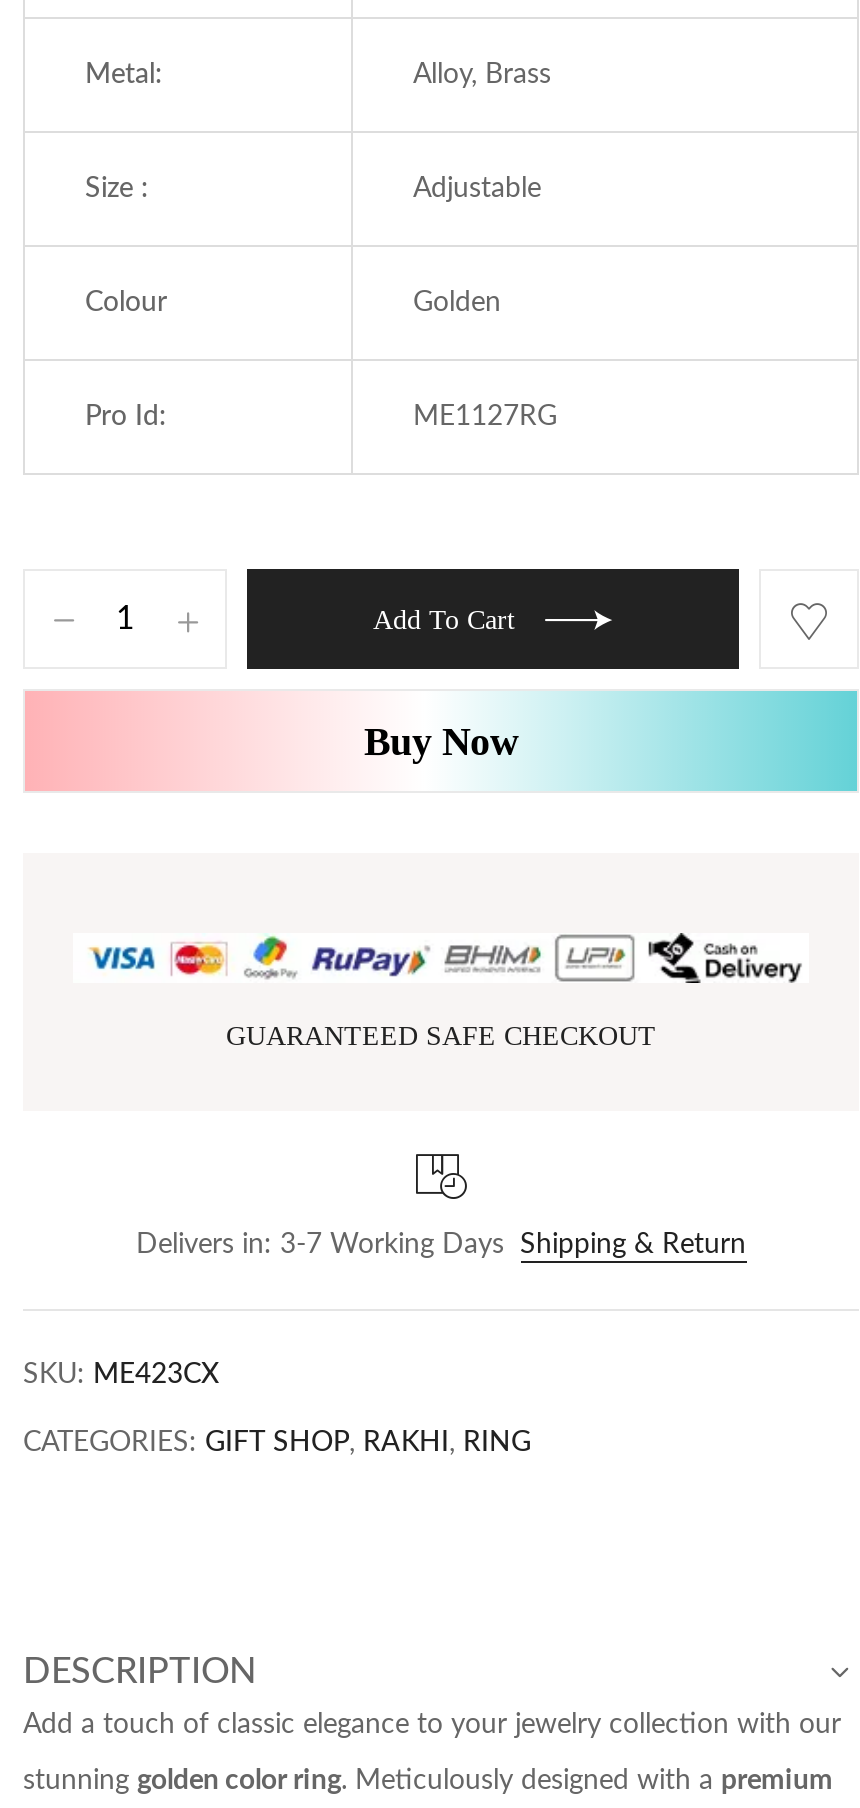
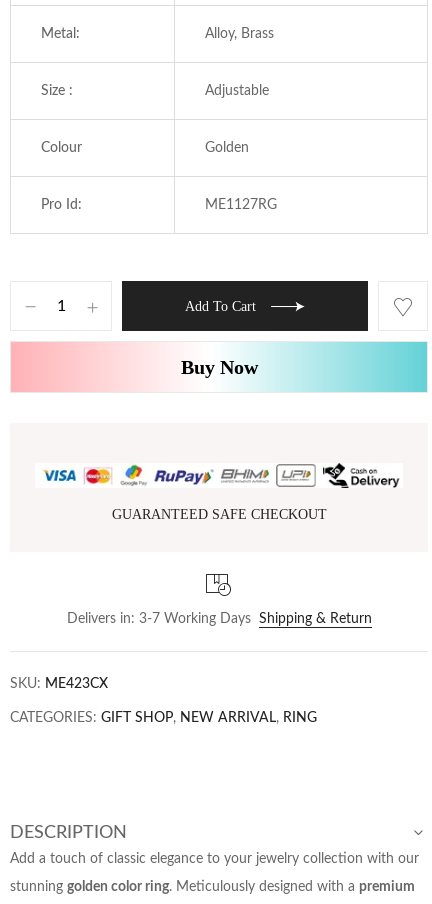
[23,1430,531,1458] CATEGORIES: GIFT SHOP, RAKHI, RING -> [10,711,317,725] CATEGORIES: GIFT SHOP, NEW ARRIVAL, RING

